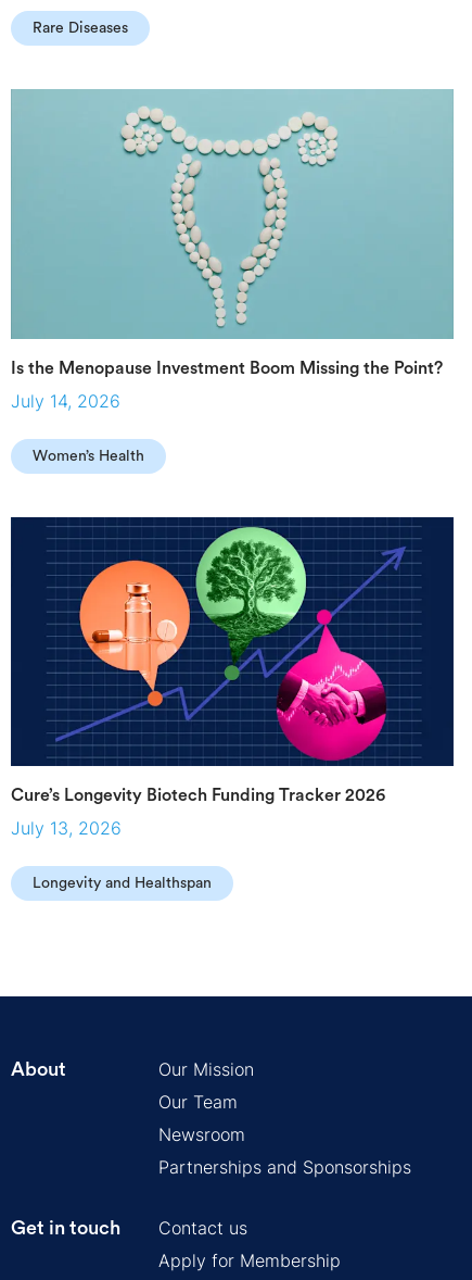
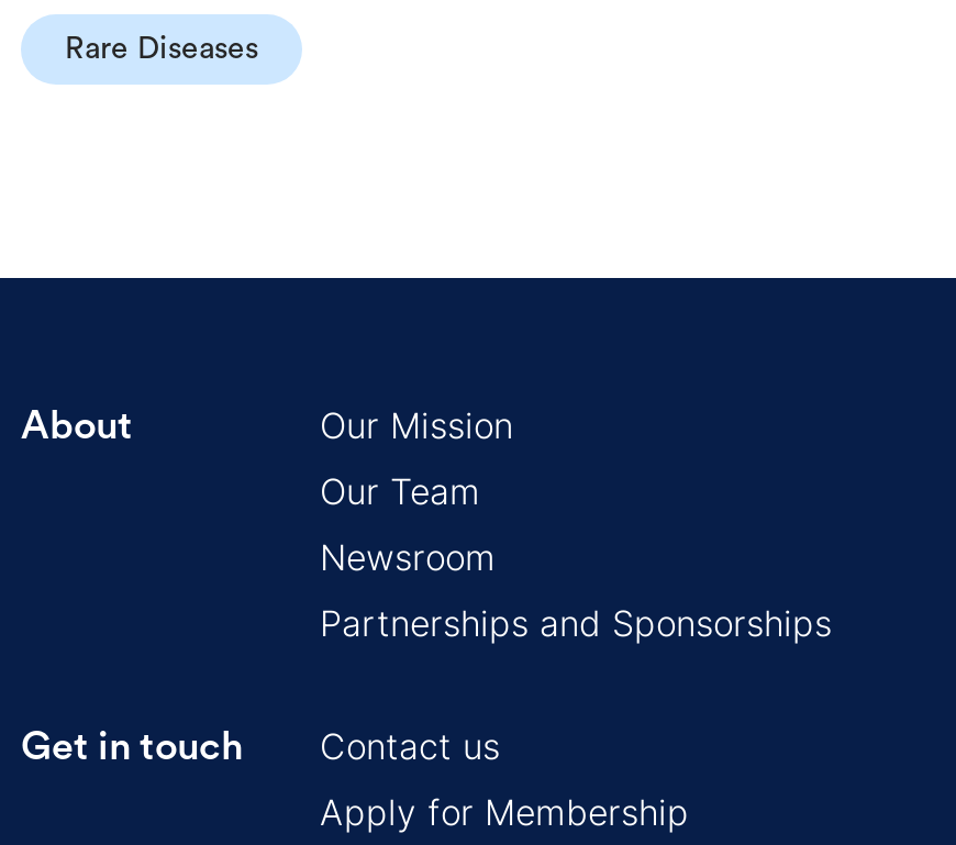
[10,88,455,463] [image] | Is the Menopause Investment Boom Missing the Point? | July 14, 2026 | Women’s Health -> none
[10,516,455,891] [image] | Cure’s Longevity Biotech Funding Tracker 2026 | July 13, 2026 | Longevity and Healthspan -> none
[143,866,233,901] [image] -> none

